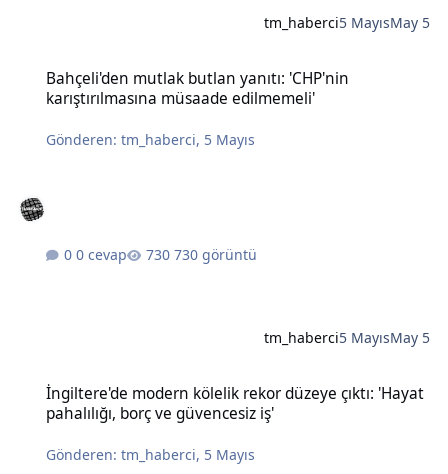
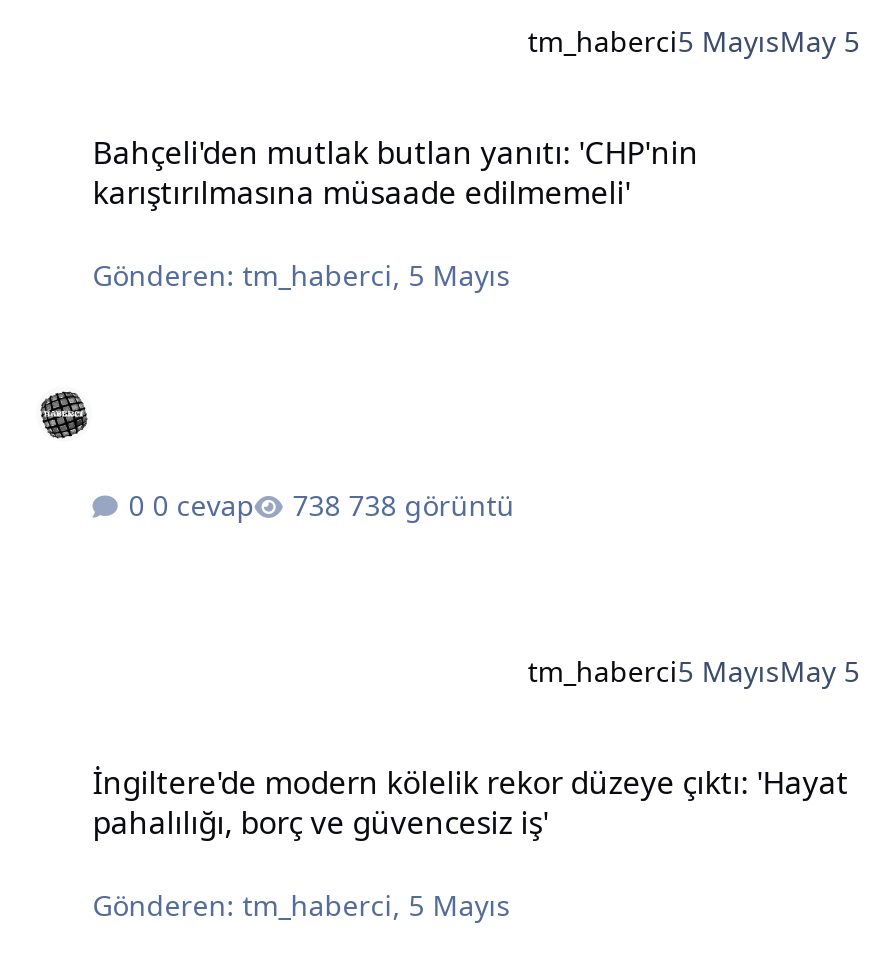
[174,245,257,264] 730 görüntü -> [348,486,514,524] 738 görüntü

